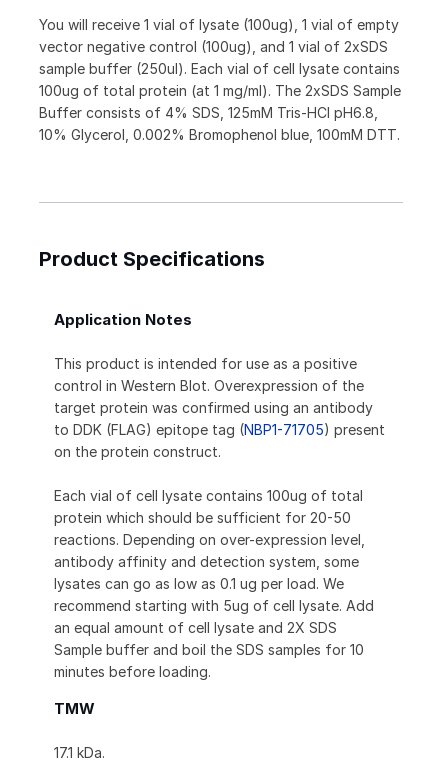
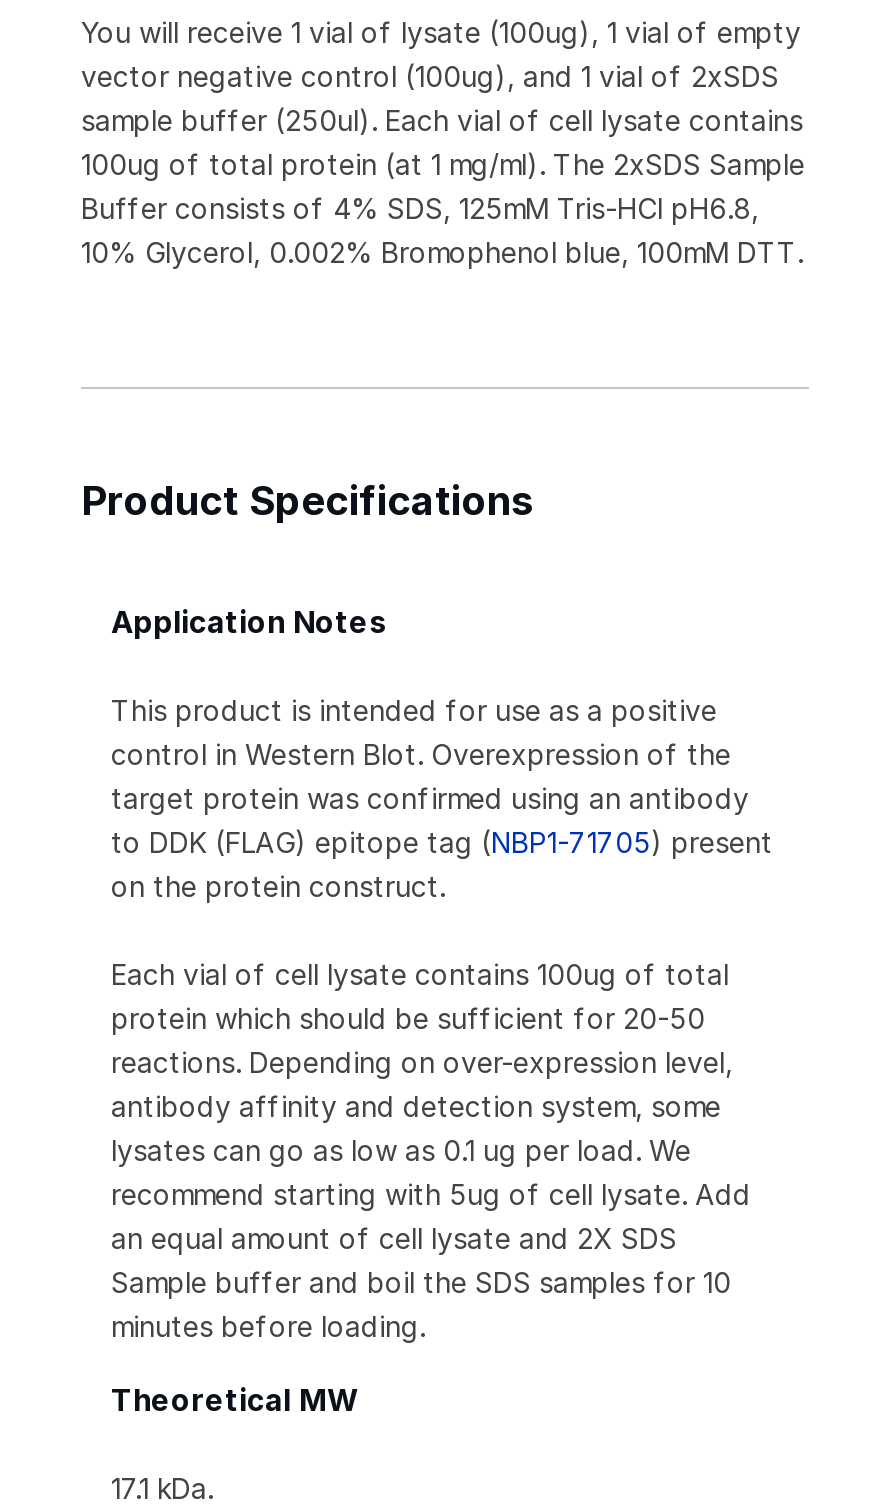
[54,699,95,718] TMW -> [111,1381,359,1419] Theoretical MW

